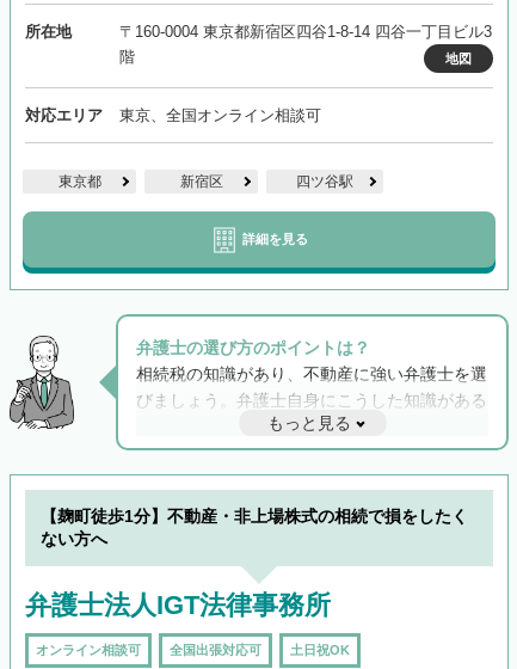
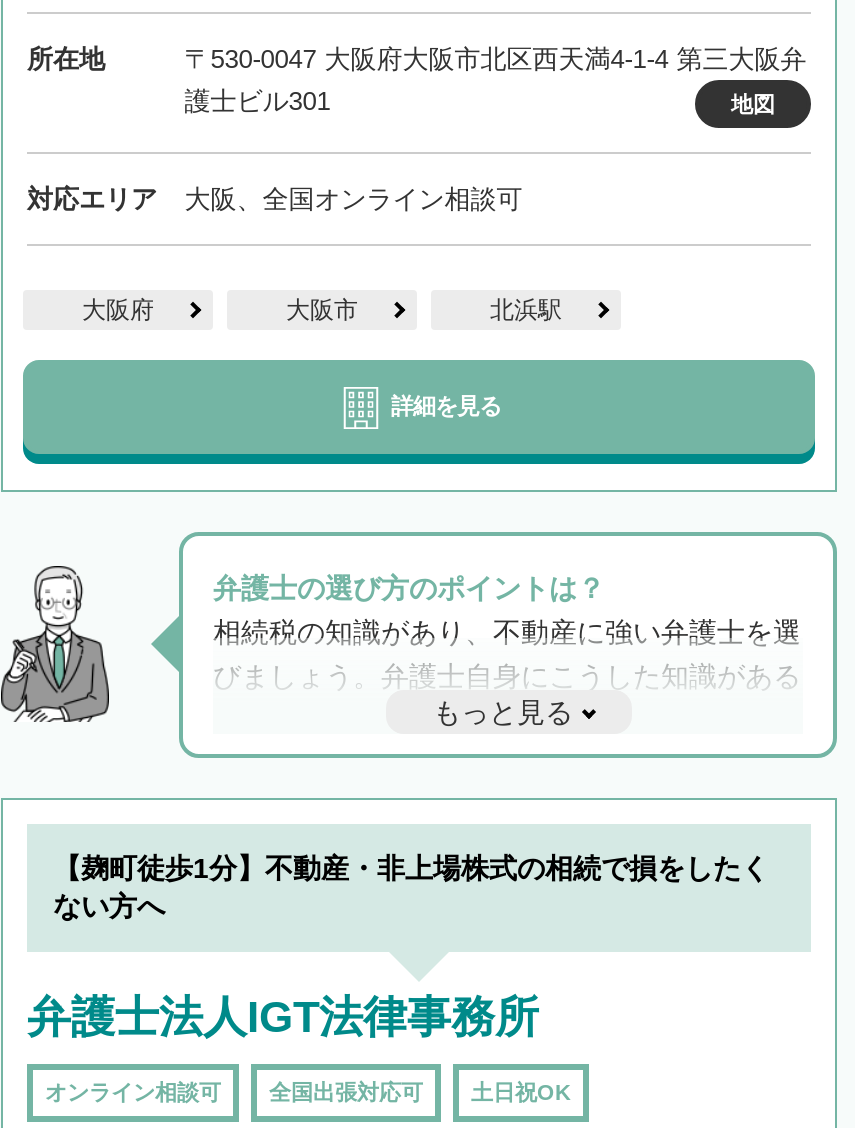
[119,23,492,66] 〒160-0004 東京都新宿区四谷1-8-14 四谷一丁目ビル3 | 階 -> [184,43,806,115] 〒530-0047 大阪府大阪市北区西天満4-1-4 第三大阪弁 | 護士ビル301
[119,107,321,125] 東京、全国オンライン相談可 -> [184,183,522,213] 大阪、全国オンライン相談可
[58,174,353,190] 東京都 | 新宿区 | 四ツ谷駅 -> [82,295,562,323] 大阪府 | 大阪市 | 北浜駅

